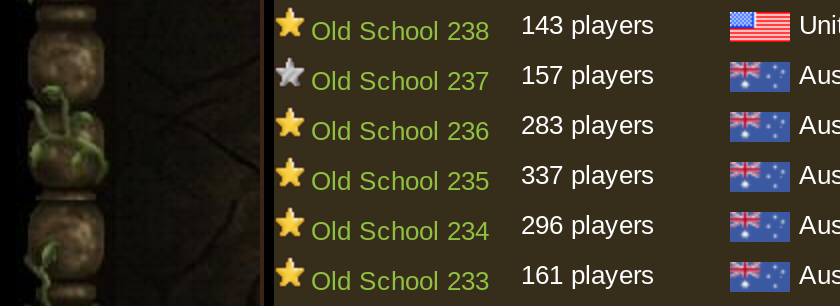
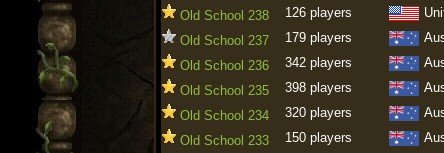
[311,10,655,46] Old School 238 143 players -> [179,5,351,23] Old School 238 126 players
[311,60,655,96] Old School 237 157 players -> [179,30,351,48] Old School 237 179 players
[311,110,655,146] Old School 236 283 players -> [179,55,351,73] Old School 236 342 players
[311,160,655,196] Old School 235 337 players -> [179,80,351,98] Old School 235 398 players
[311,210,655,246] Old School 234 296 players -> [179,105,351,123] Old School 234 320 players
[311,260,655,296] Old School 233 161 players -> [179,130,351,148] Old School 233 150 players

